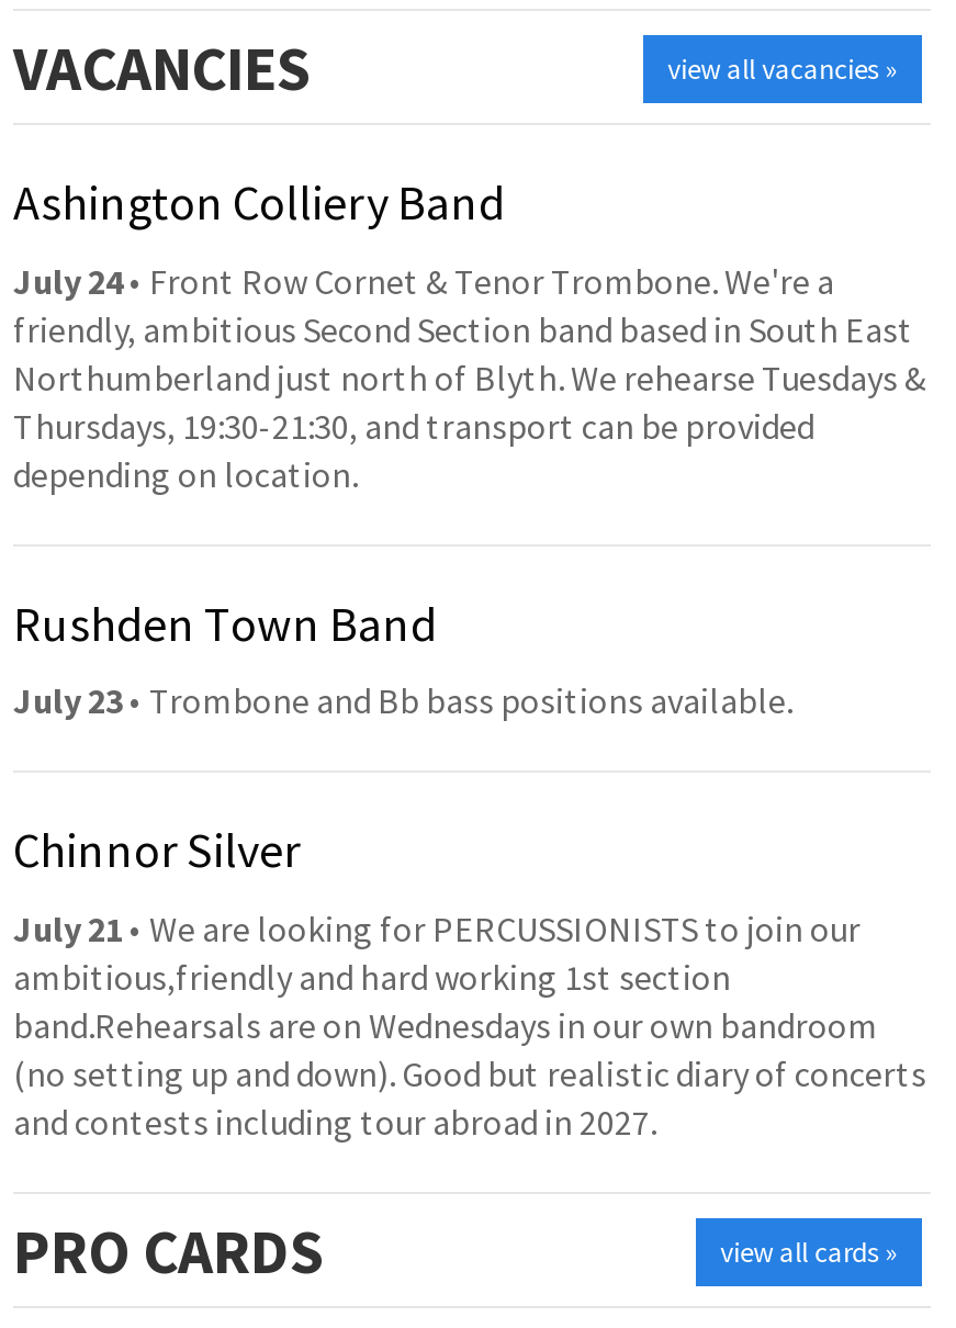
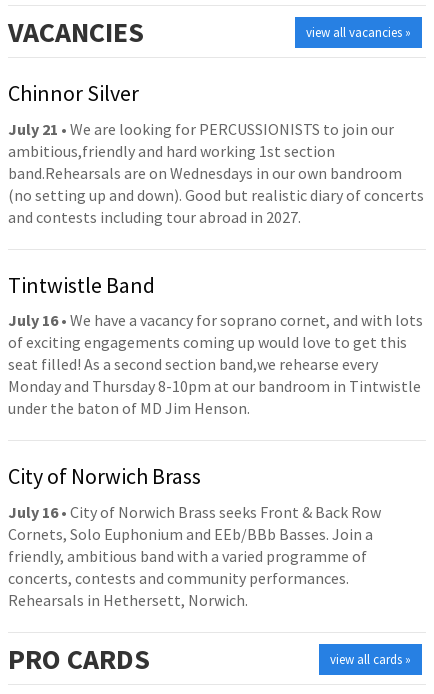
[13,172,926,723] Ashington Colliery Band | July 24• Front Row Cornet & Tenor Trombone. We're a | friendly, ambitious Second Section band based in South East | Northumberland just north of Blyth. We rehearse Tuesdays & | Thursdays, 19:30-21:30, and transport can be provided | depending on location. | Rushden Town Band | July 23 • Trombone and Bb bass positions available. -> none
moved [13,820,926,1144] -> [8,79,424,227]: Chinnor Silver | July 21 • We are looking for PERCUSSIONISTS to join our | ambitious,friendly and hard working 1st section | band.Rehearsals are on Wednesdays in our own bandroom | (no setting up and down). Good but realistic diary of concerts | and contests including tour abroad in 2027.
none -> [8,271,423,610] Tintwistle Band | July 16• We have a vacancy for soprano cornet, and with lots | of exciting engagements coming up would love to get this | seat filled! As a second section band,we rehearse every | Monday and Thursday 8-10pm at our bandroom in Tintwistle | under the baton of MD Jim Henson. | City of Norwich Brass | July 16• City of Norwich Brass seeks Front & Back Row | Cornets, Solo Euphonium and EEb/BBb Basses. Join a | friendly, ambitious band with a varied programme of | concerts, contests and community performances. | Rehearsals in Hethersett, Norwich.

